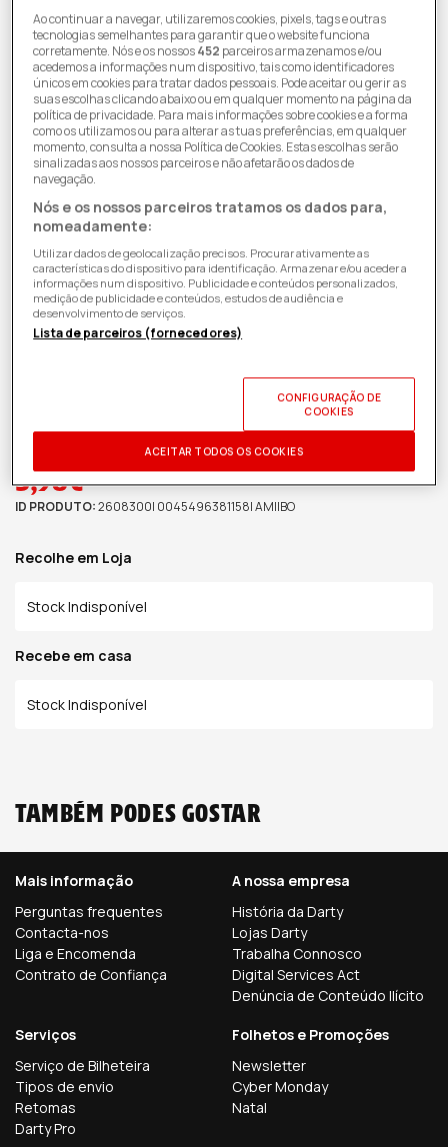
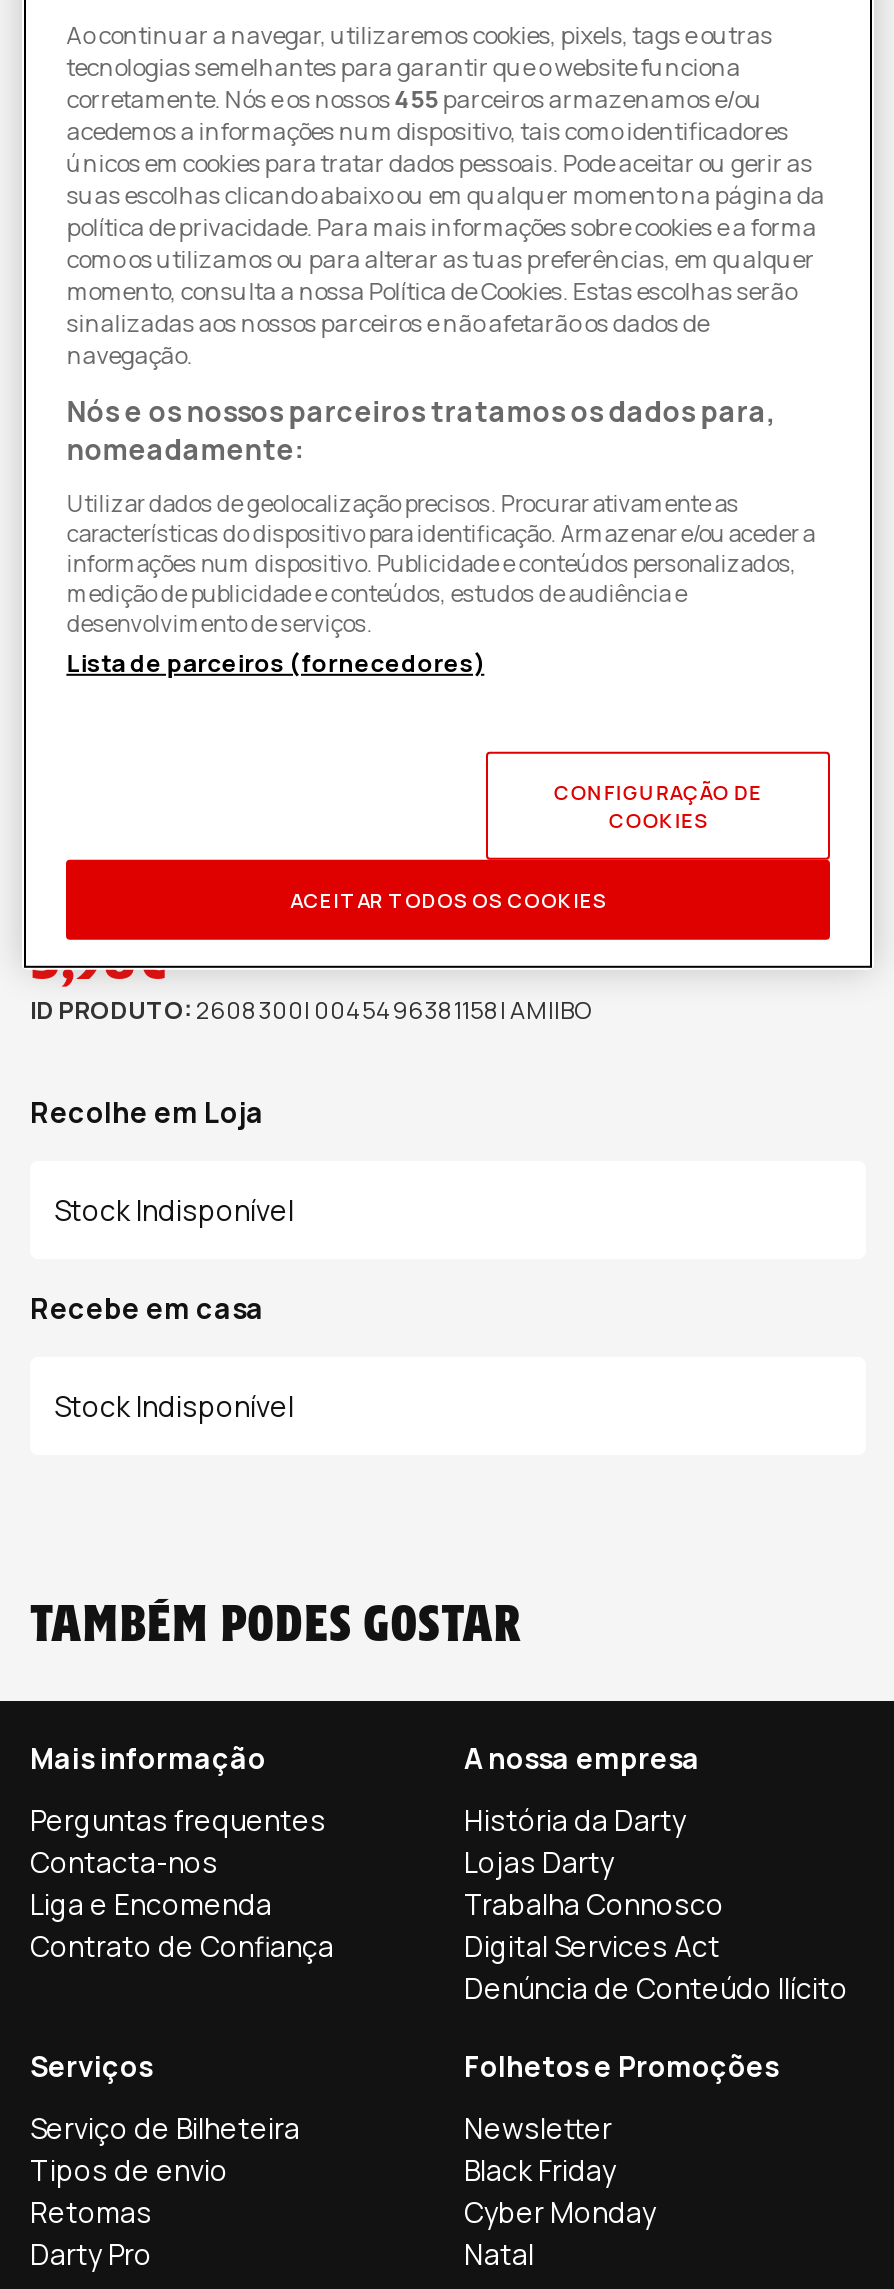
[33,42,382,59] corretamente. Nós e os nossos452 parceiros armazenamos e/ou -> [66,81,762,115] corretamente. Nós e os nossos455 parceiros armazenamos e/ou
moved [232,1077,328,1117] -> [464,2193,656,2273]: Cyber Monday | Natal
none -> [464,2151,616,2189] Black Friday

